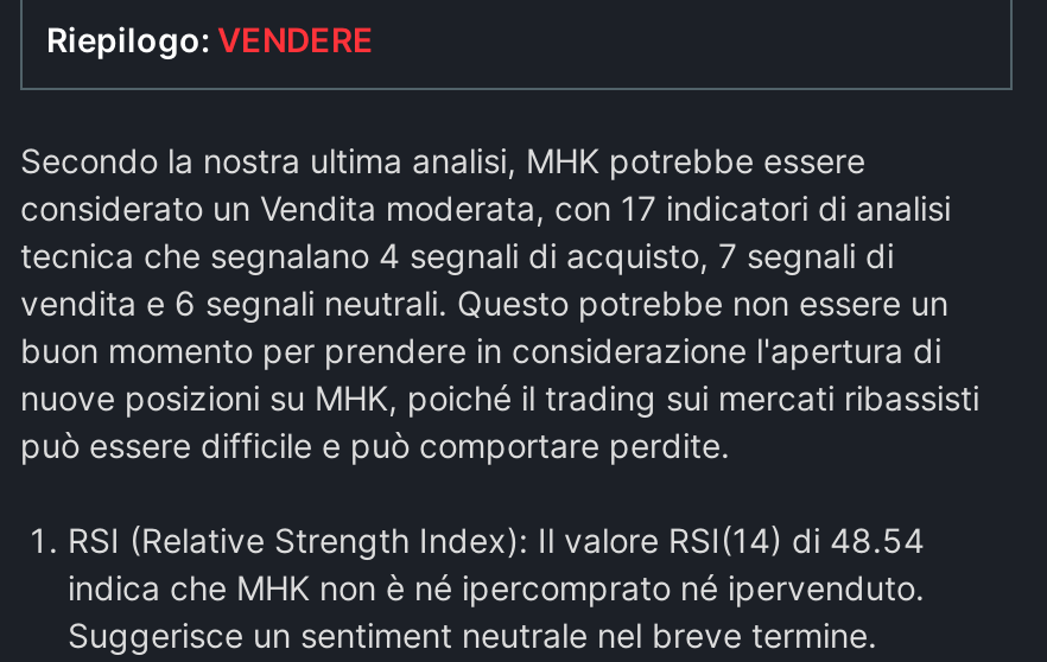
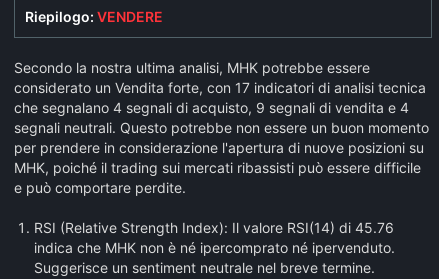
[20,186,979,464] considerato un Vendita moderata, con 17 indicatori di analisi | tecnica che segnalano 4 segnali di acquisto, 7 segnali di | vendita e 6 segnali neutrali. Questo potrebbe non essere un | buon momento per prendere in considerazione l'apertura di | nuove posizioni su MHK, poiché il trading sui mercati ribassisti | può essere difficile e può comportare perdite. -> [14,78,429,195] considerato un Vendita forte, con 17 indicatori di analisi tecnica | che segnalano 4 segnali di acquisto, 9 segnali di vendita e 4 | segnali neutrali. Questo potrebbe non essere un buon momento | per prendere in considerazione l'apertura di nuove posizioni su | MHK, poiché il trading sui mercati ribassisti può essere difficile | e può comportare perdite.
[68,518,925,559] RSI (Relative Strength Index): Il valore RSI(14) di 48.54 -> [34,218,394,235] RSI (Relative Strength Index): Il valore RSI(14) di 45.76

